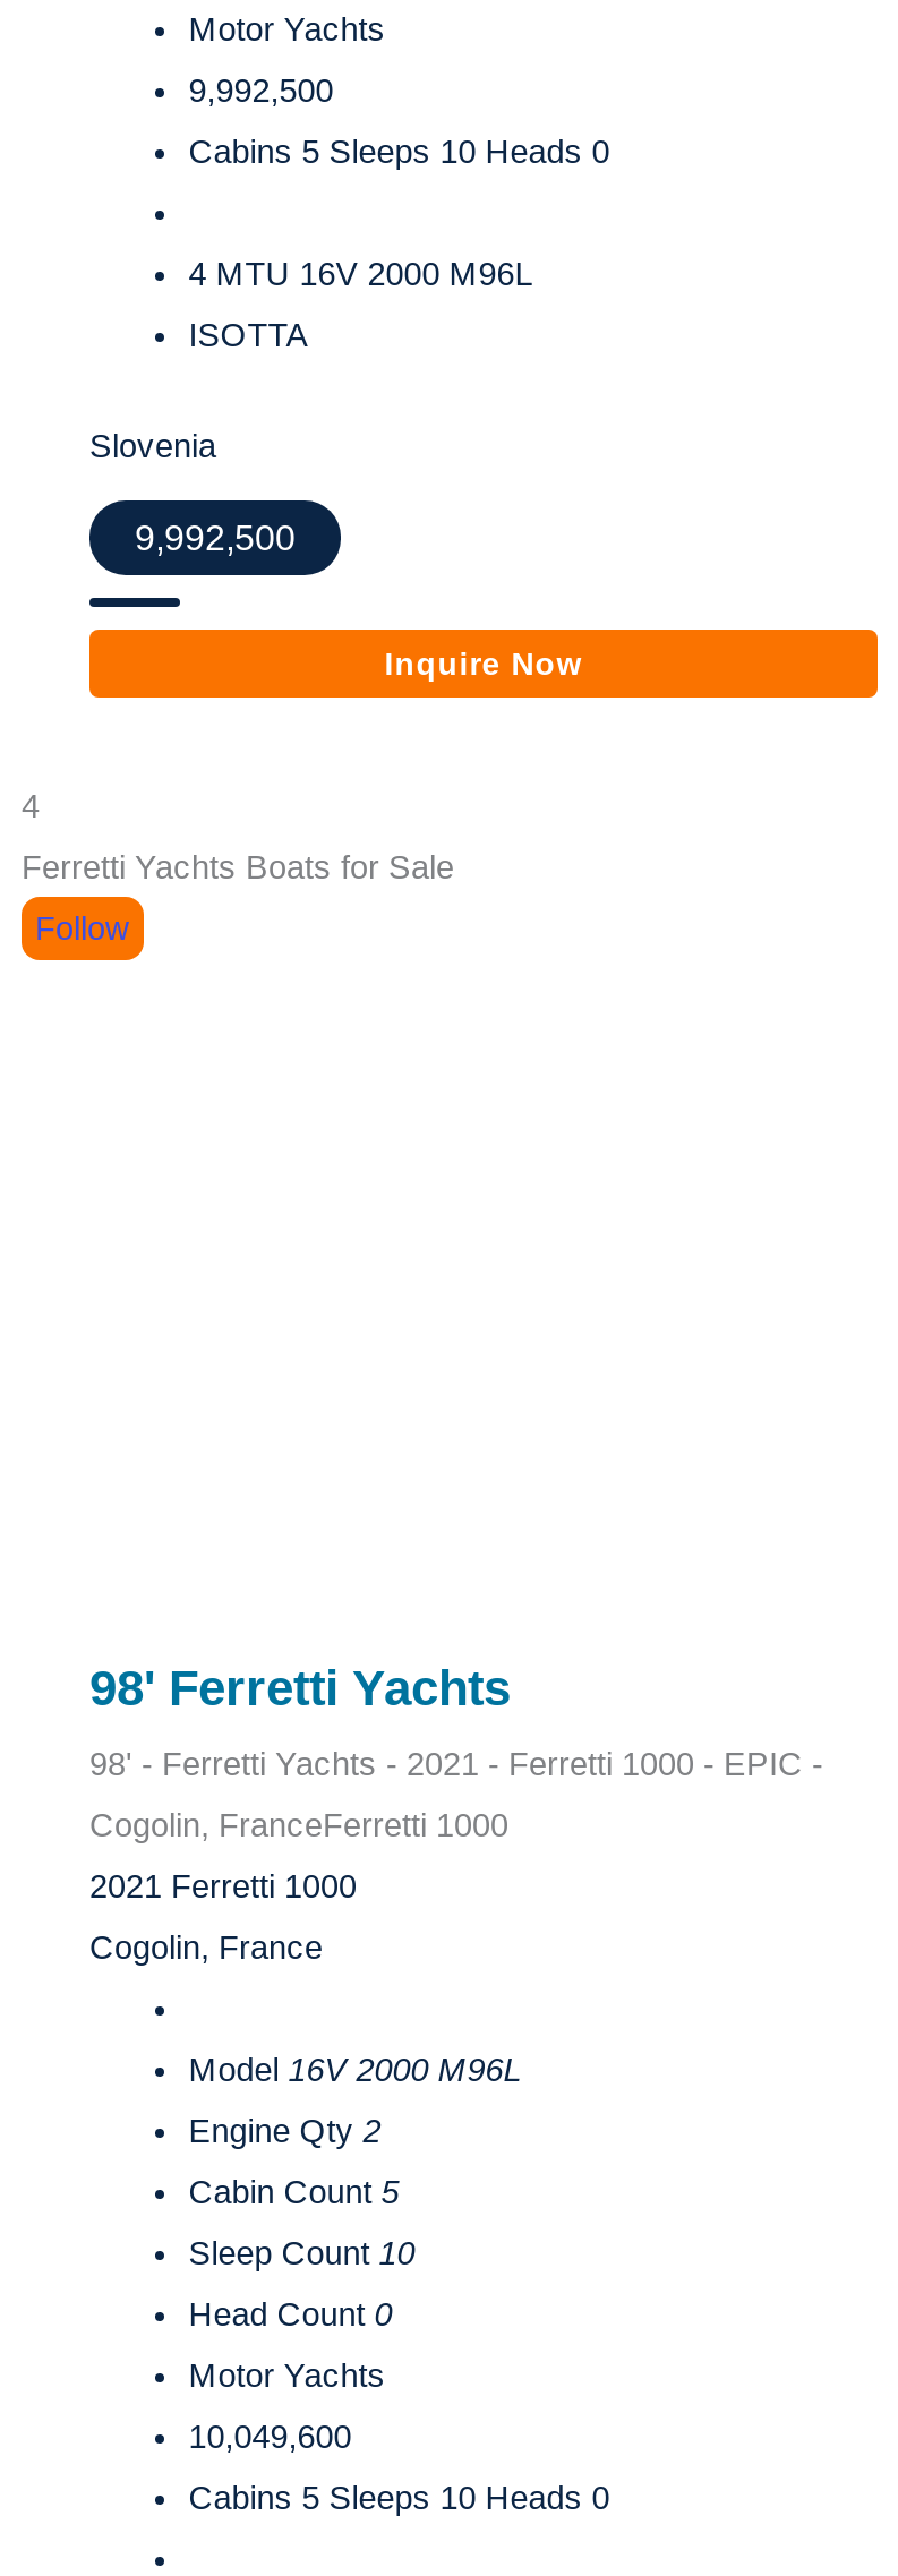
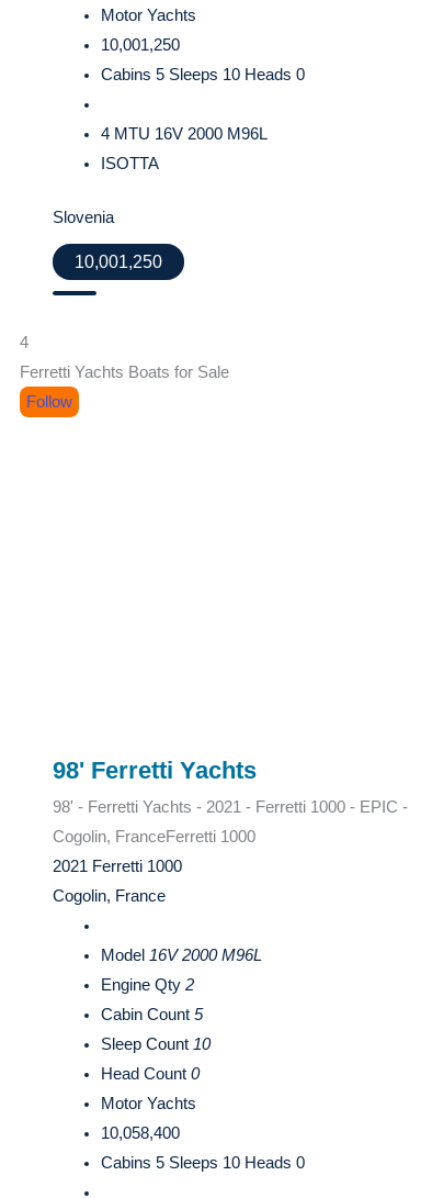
[189,73,334,110] 9,992,500 -> [101,37,180,54] 10,001,250
[135,519,583,682] 9,992,500 | Inquire Now -> [75,253,162,271] 10,001,250
[189,2419,352,2455] 10,049,600 -> [101,1125,180,1142] 10,058,400

